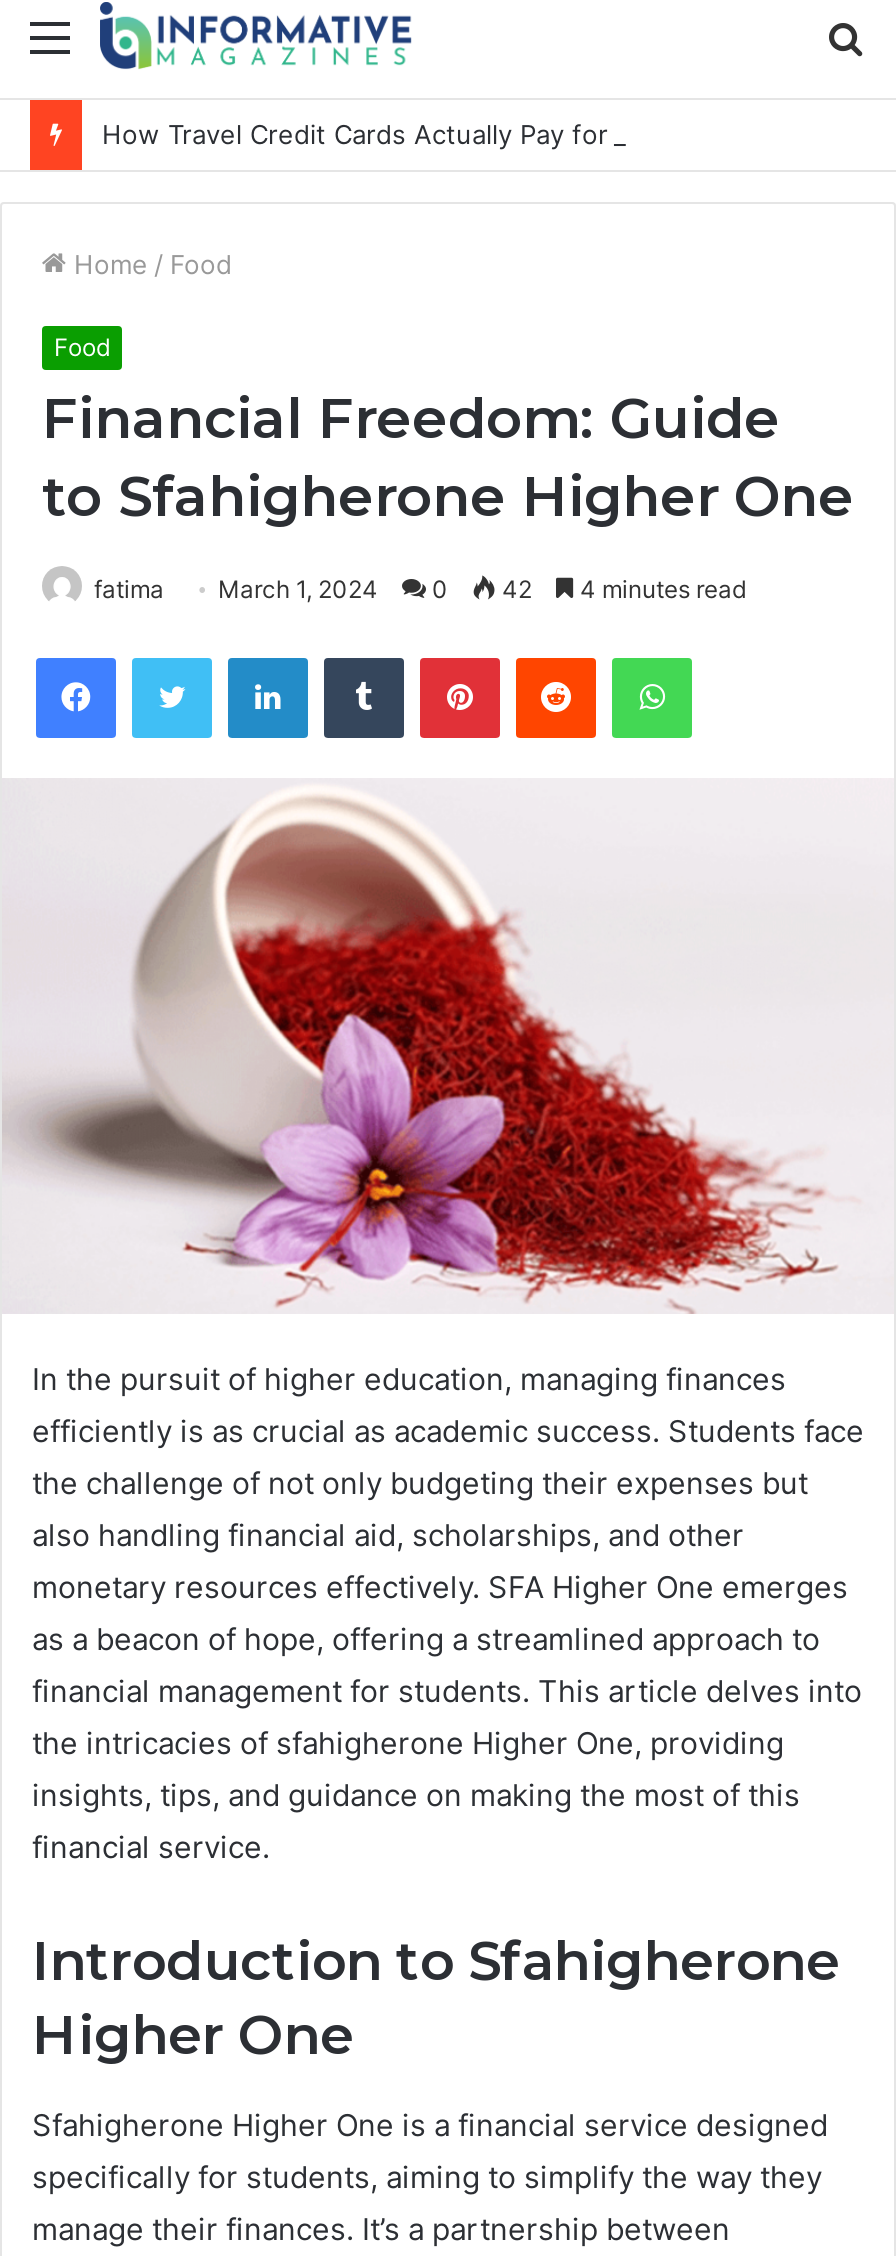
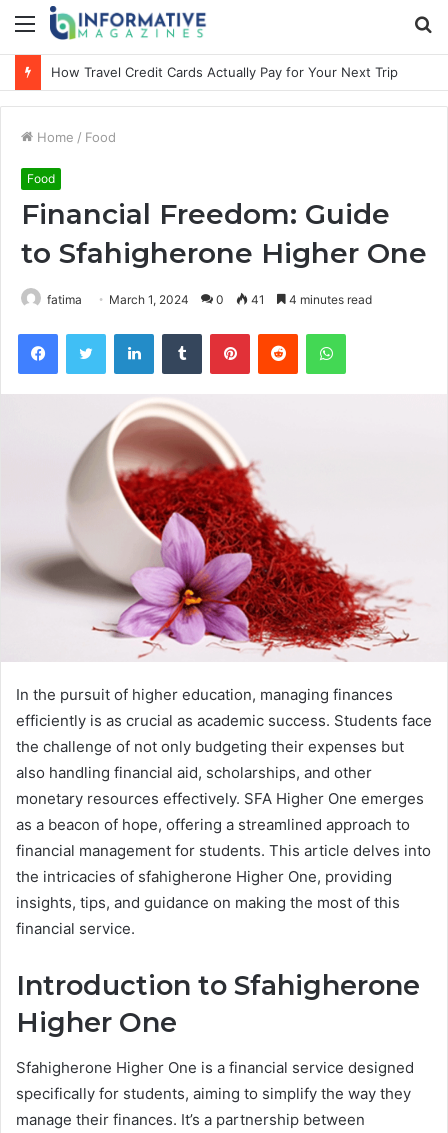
[94,573,746,603] fatima March 1, 2024 0 42 4 minutes read -> [47,292,372,307] fatima March 1, 2024 0 41 4 minutes read

